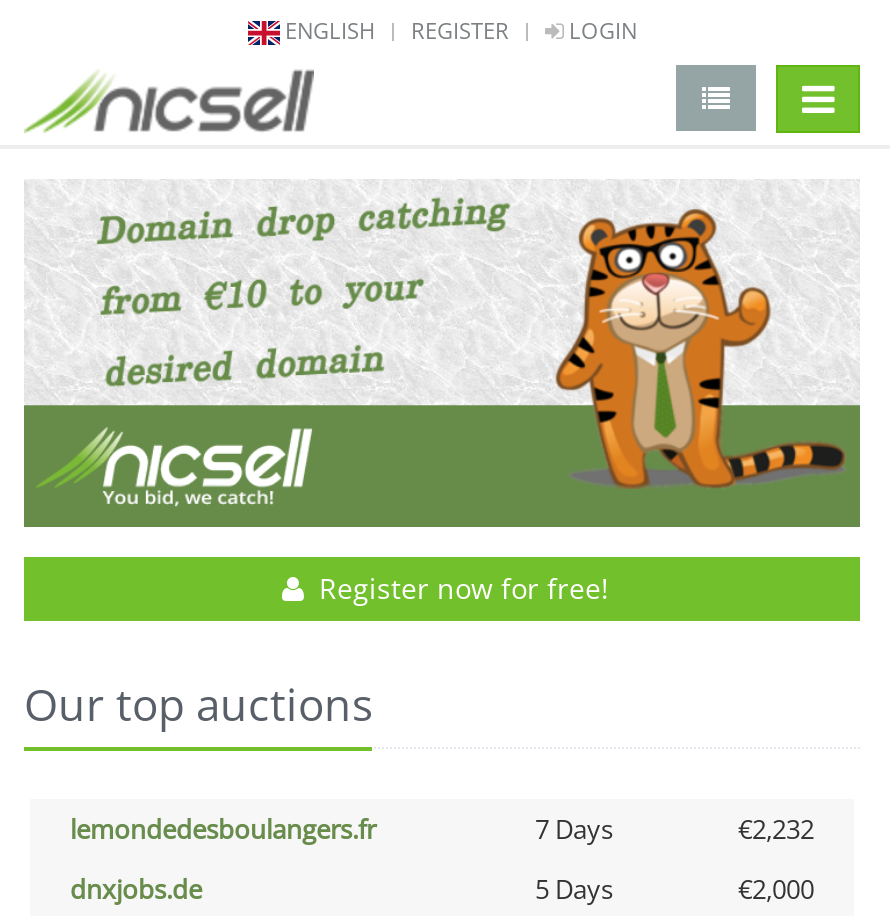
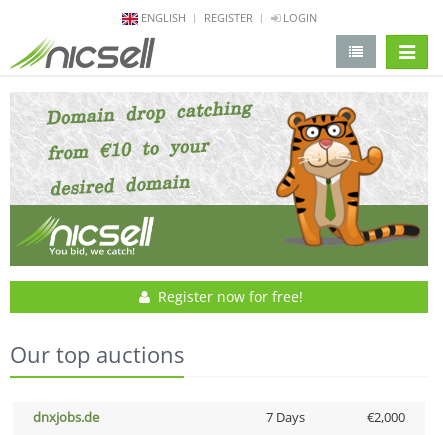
[70,811,814,847] lemondedesboulangers.fr | 7 Days | €2,232 -> none
[535,871,613,907] 5 Days -> [265,408,304,426] 7 Days

